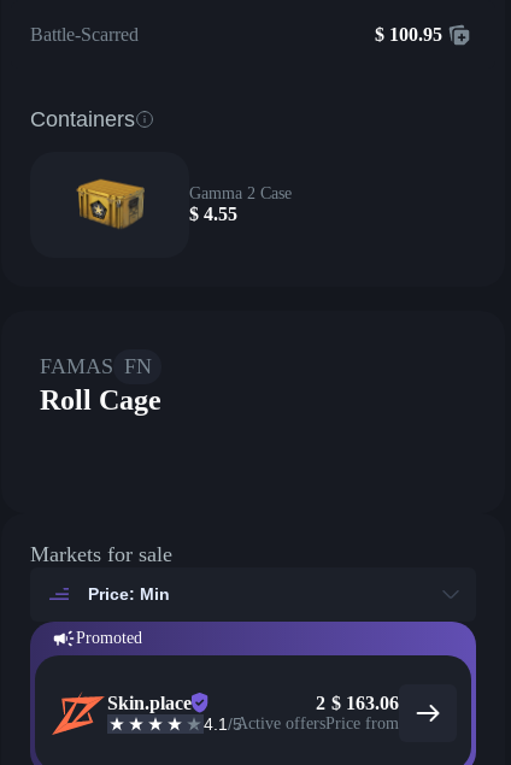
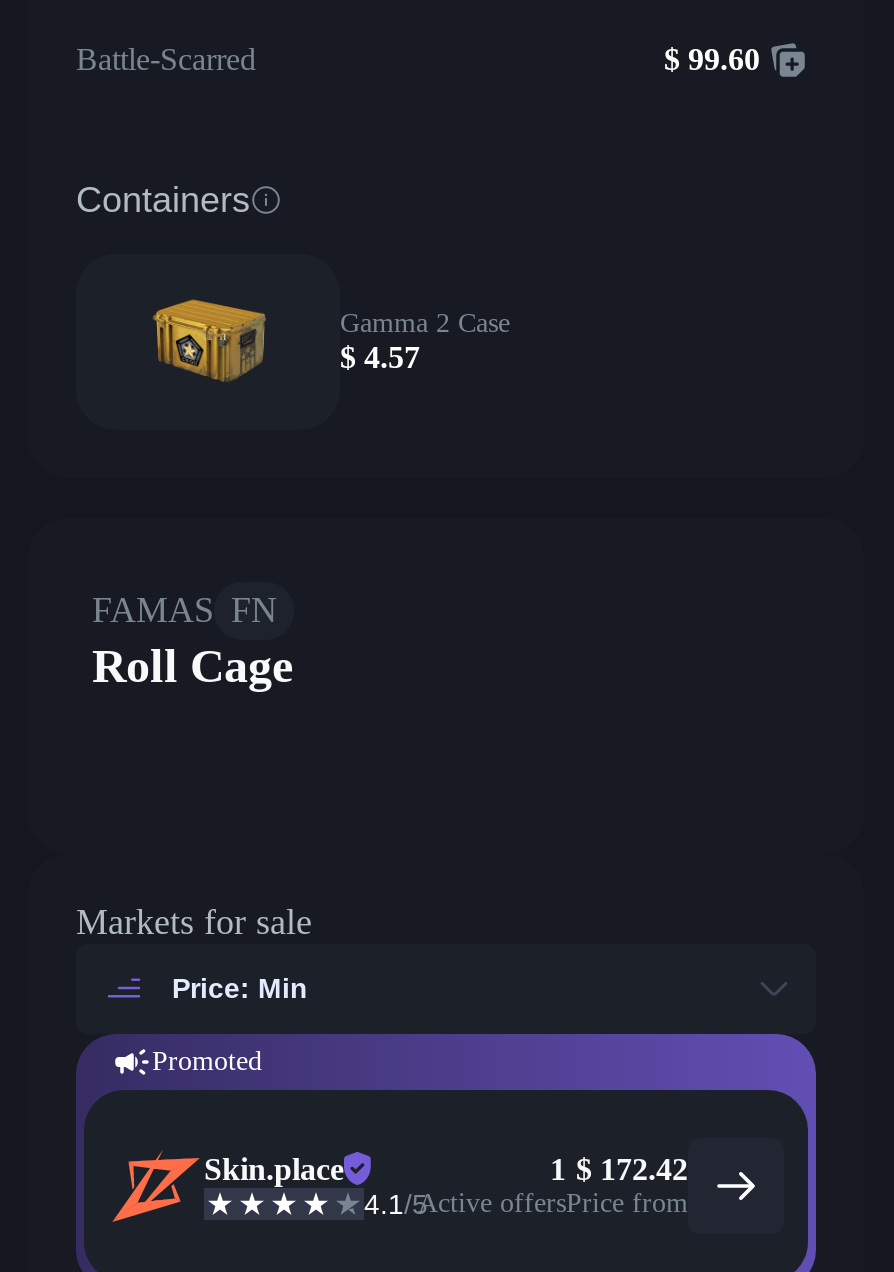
[375,24,442,44] $100.95 -> [664,41,760,75] $99.60
[189,203,237,224] $4.55 -> [340,339,420,373] $4.57
[316,693,325,713] 2 -> [550,1152,566,1186] 1
[331,693,399,713] $163.06 -> [576,1152,688,1186] $172.42

